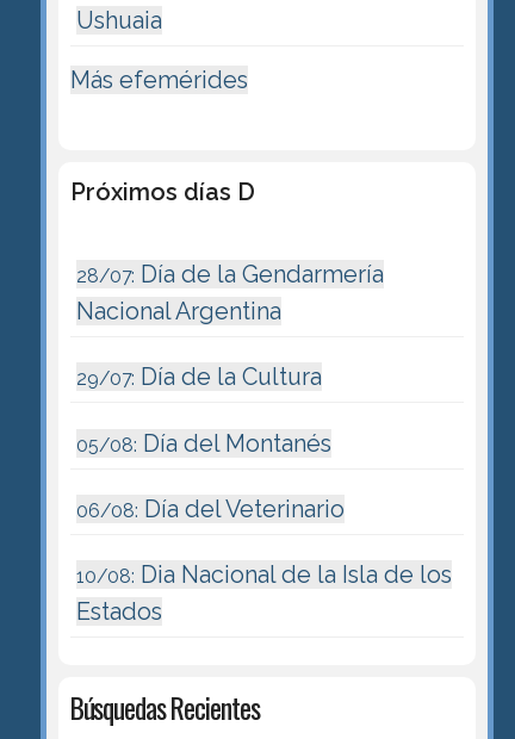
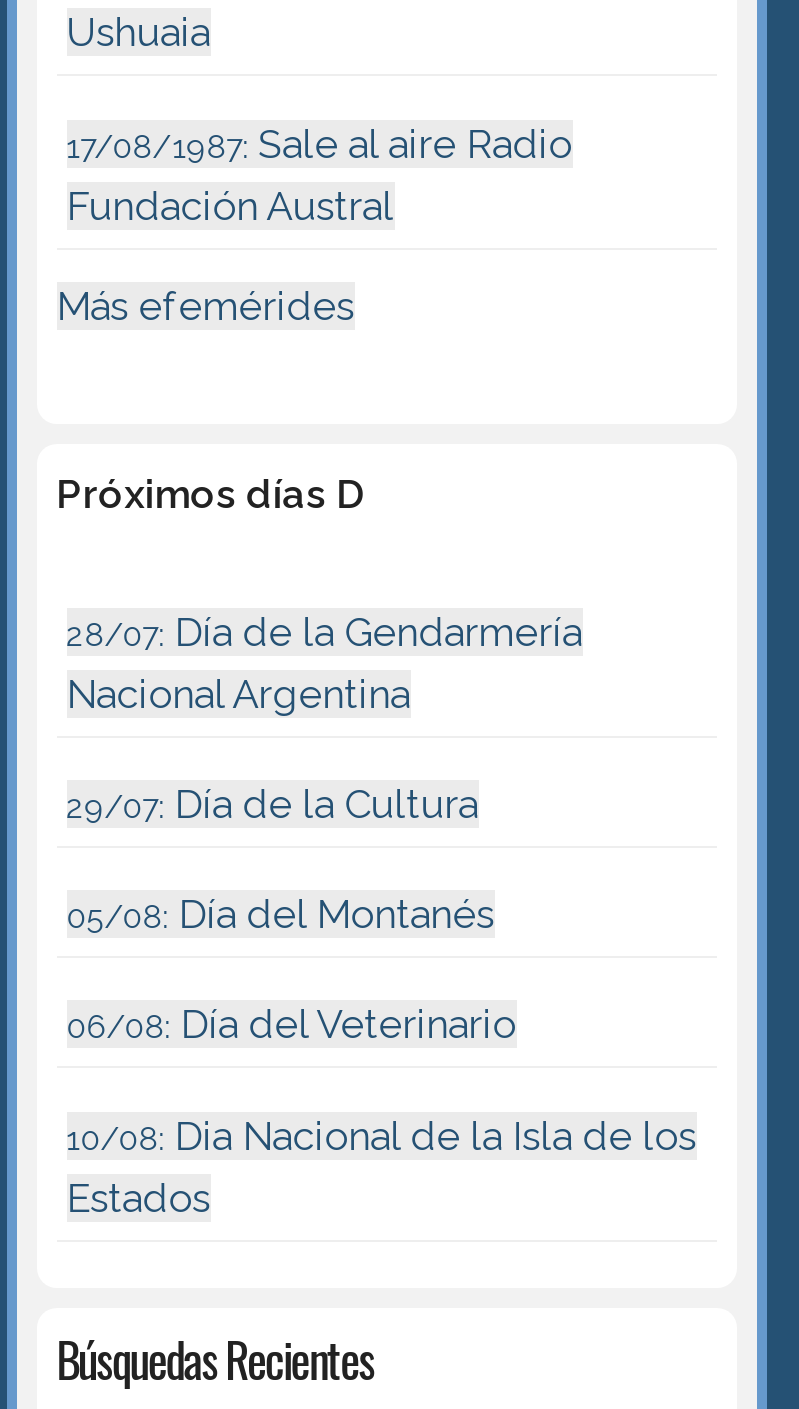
none -> [66,119,572,229] 17/08/1987: Sale al aire Radio | Fundación Austral

